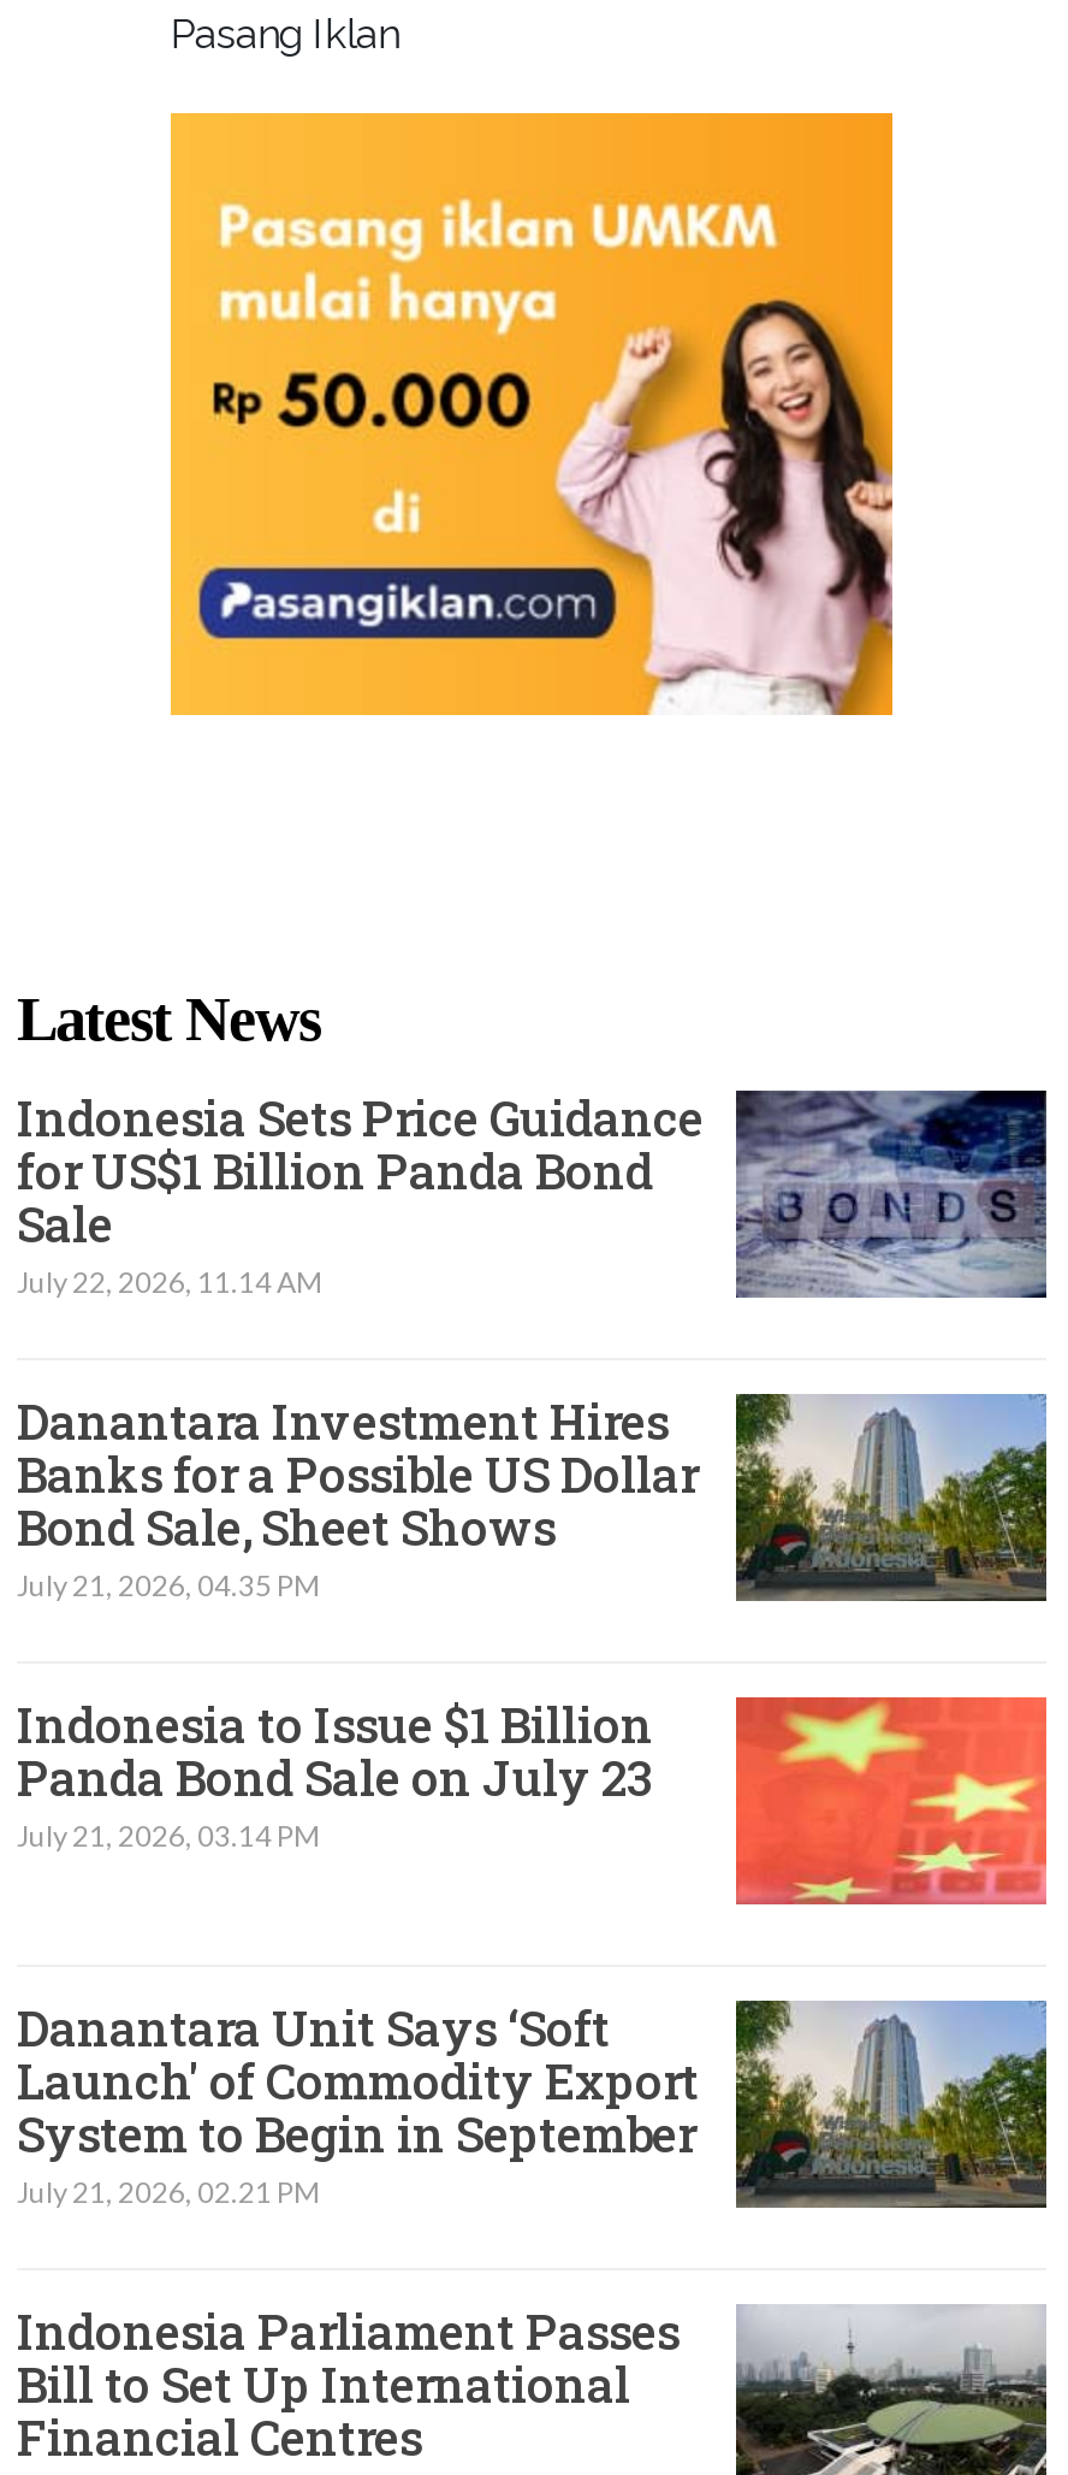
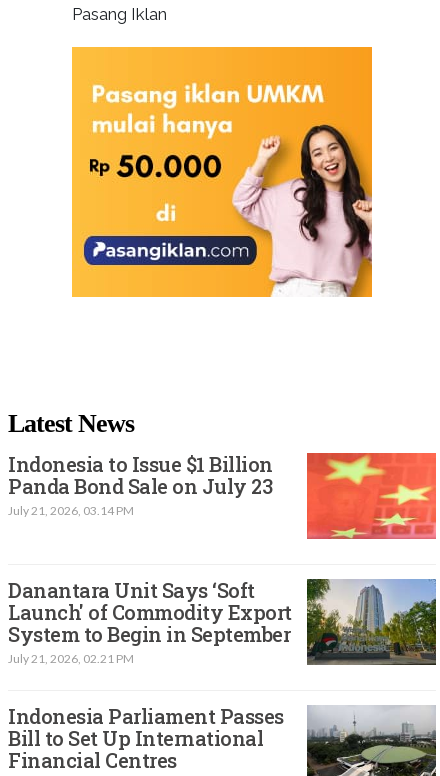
[17,1086,1049,1603] [image] | Indonesia Sets Price Guidance | for US$1 Billion Panda Bond | Sale | July 22, 2026, 11.14 AM | Danantara Investment Hires | Banks for a Possible US Dollar | Bond Sale, Sheet Shows | July 21, 2026, 04.35 PM -> none

